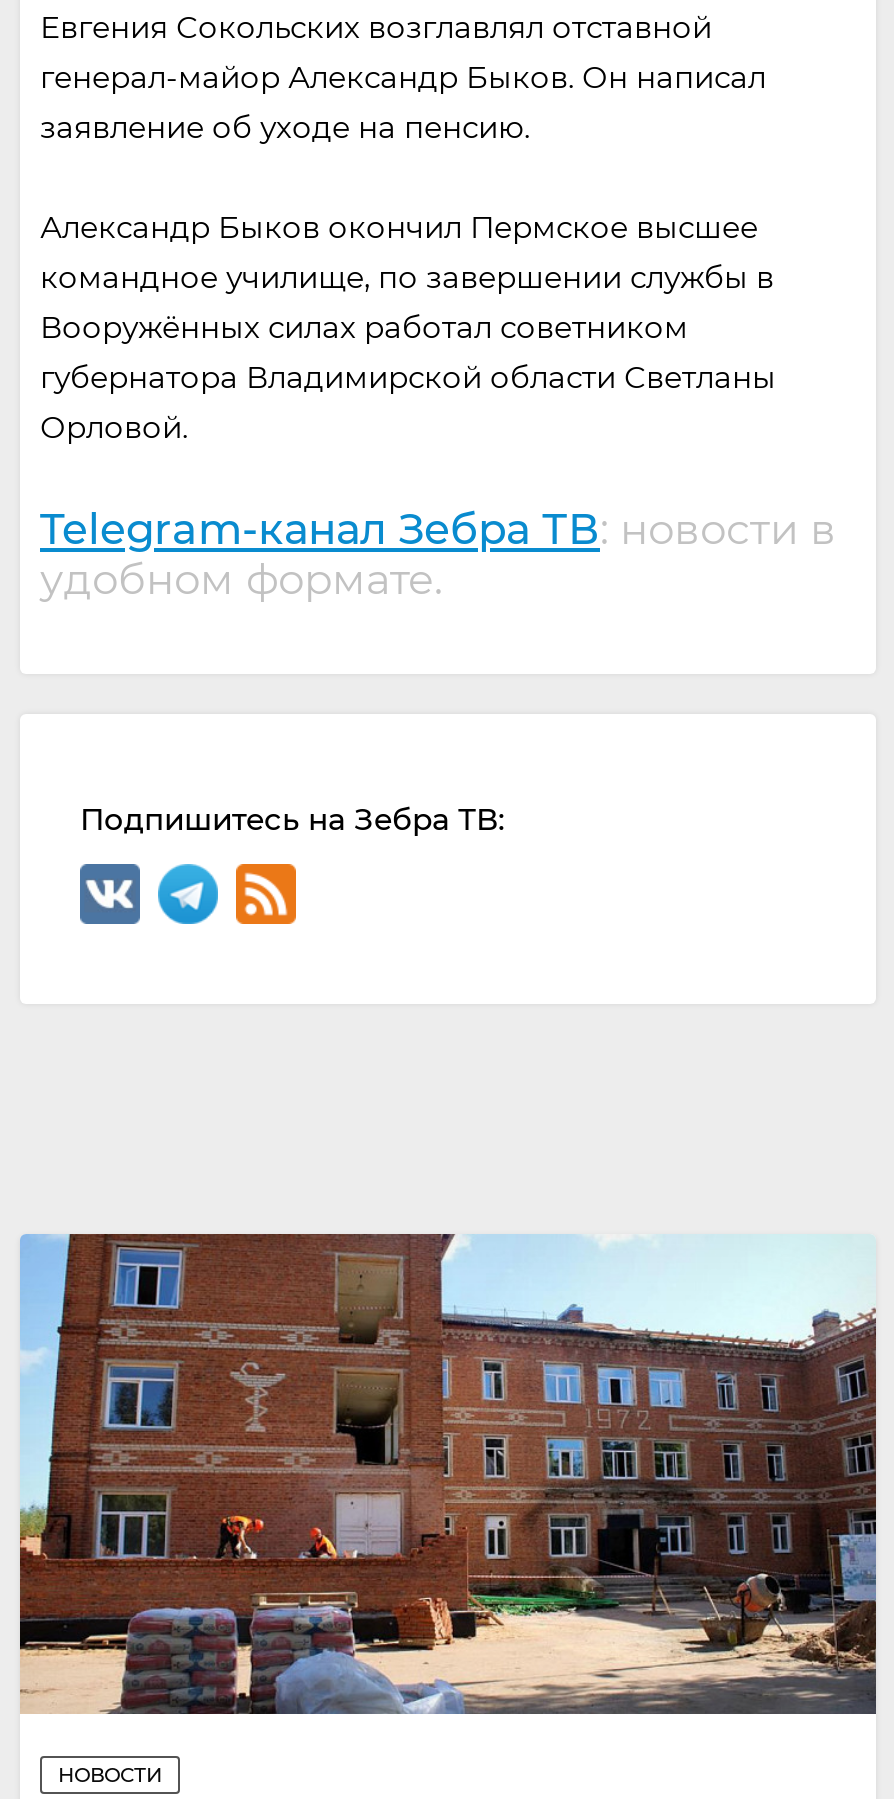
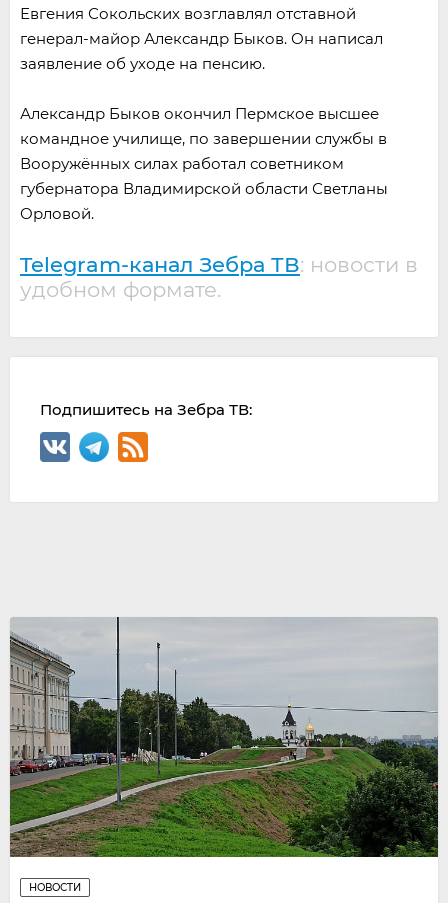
[18,1232,878,1716] [image] -> [9,617,439,858] [image]

